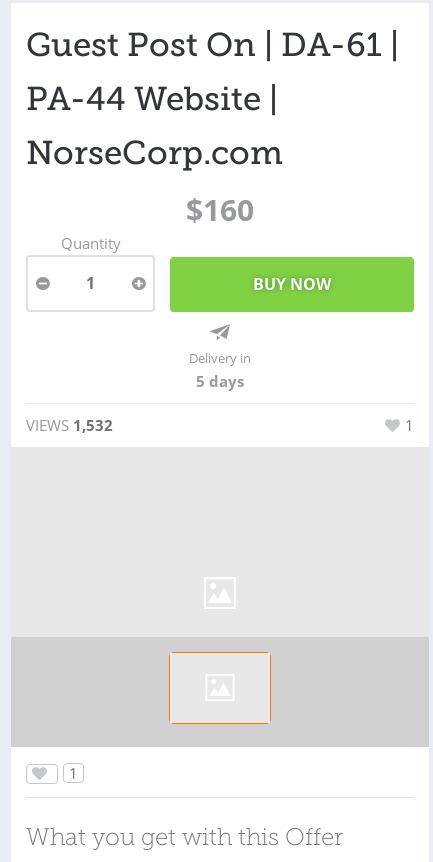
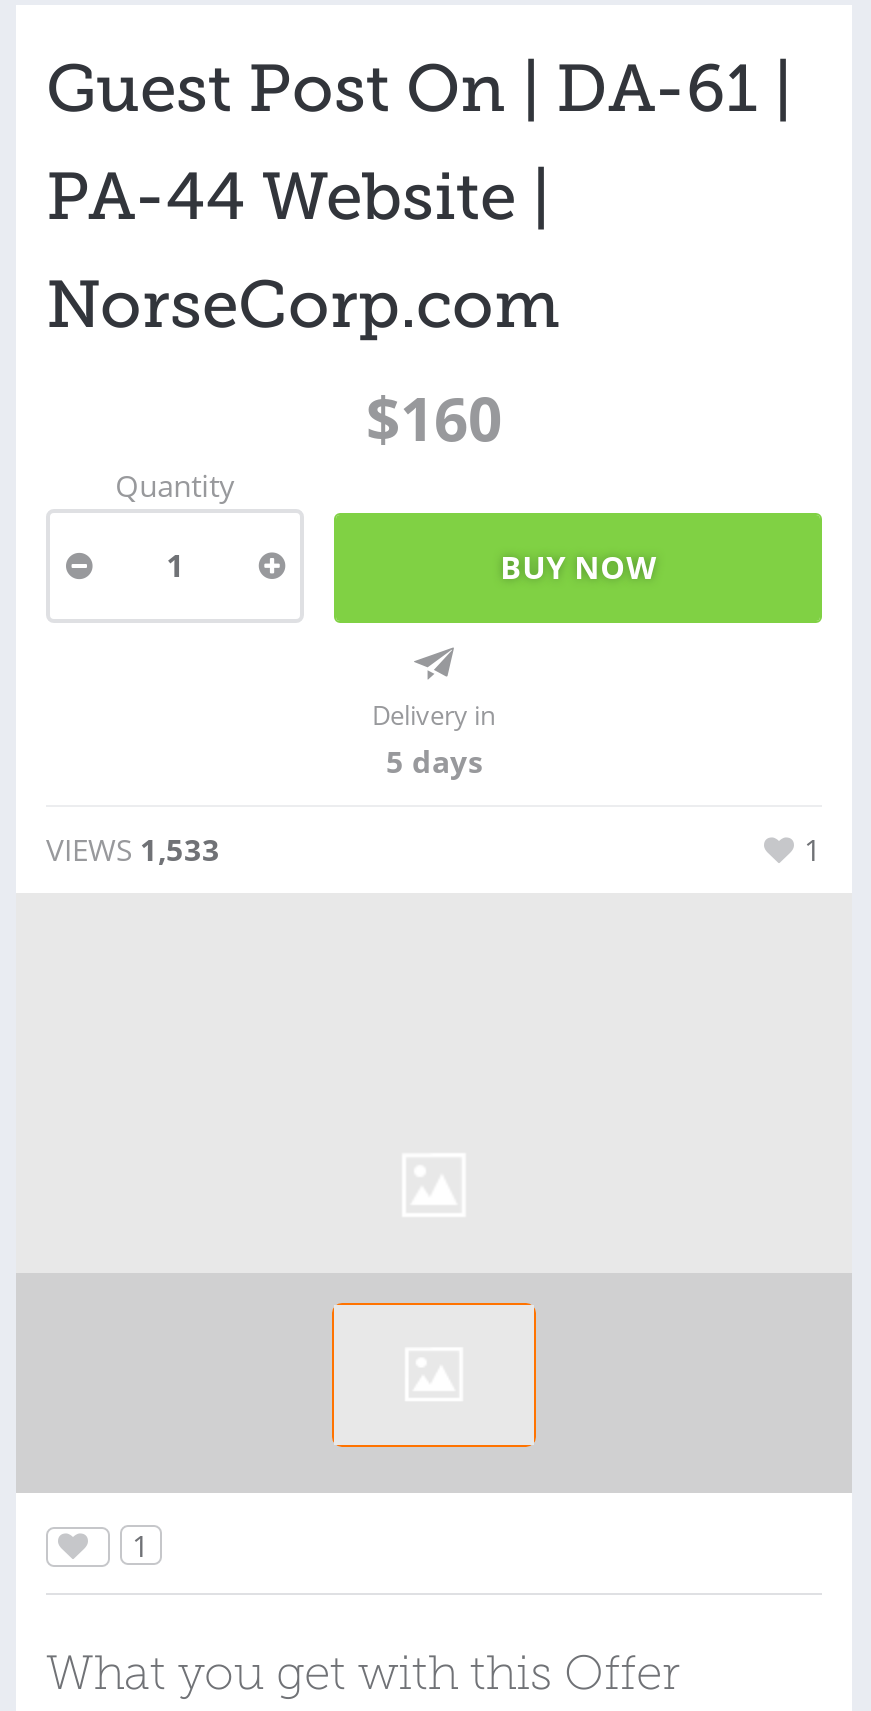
[26,415,113,435] VIEWS 1,532 -> [46,829,220,869] VIEWS 1,533

